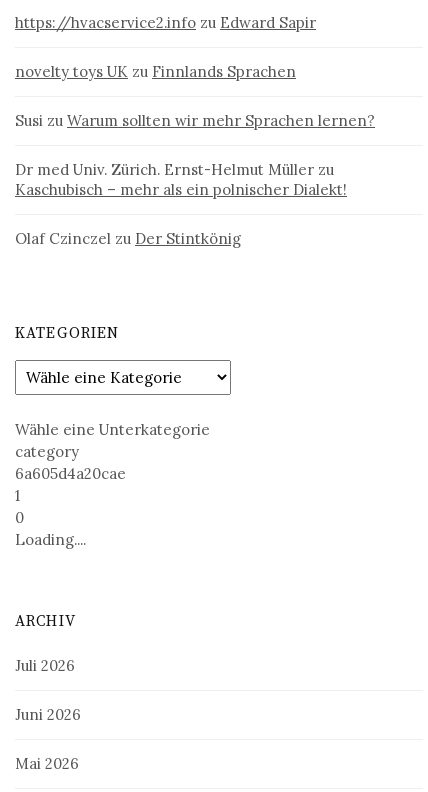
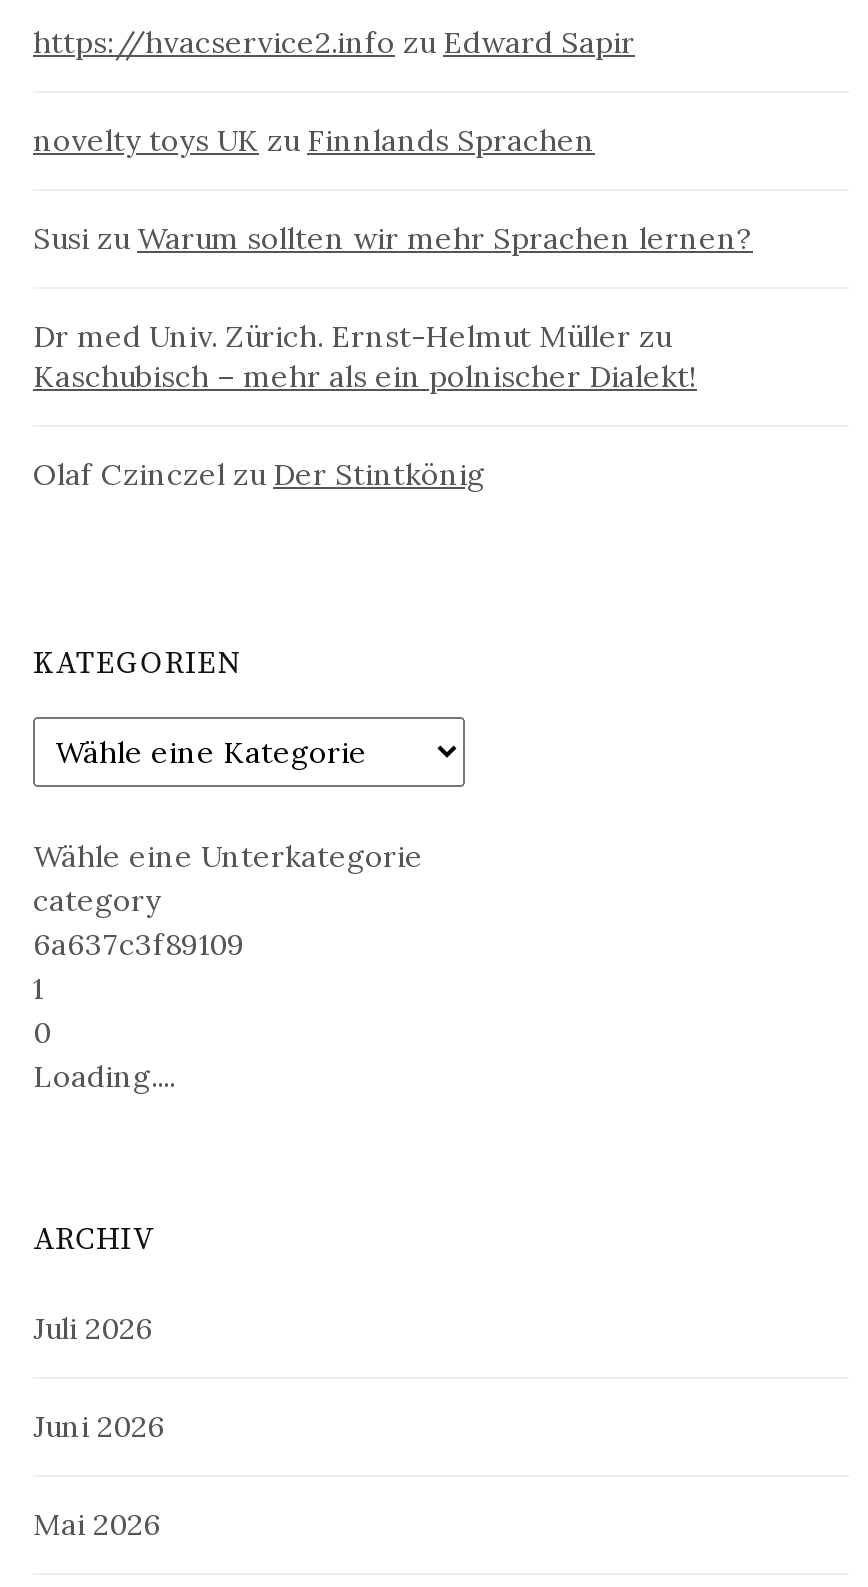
[15,464,126,483] 6a605d4a20cae -> [33,925,245,963] 6a637c3f89109

